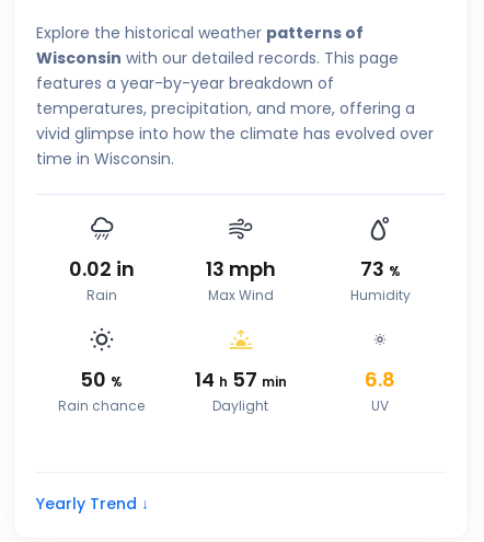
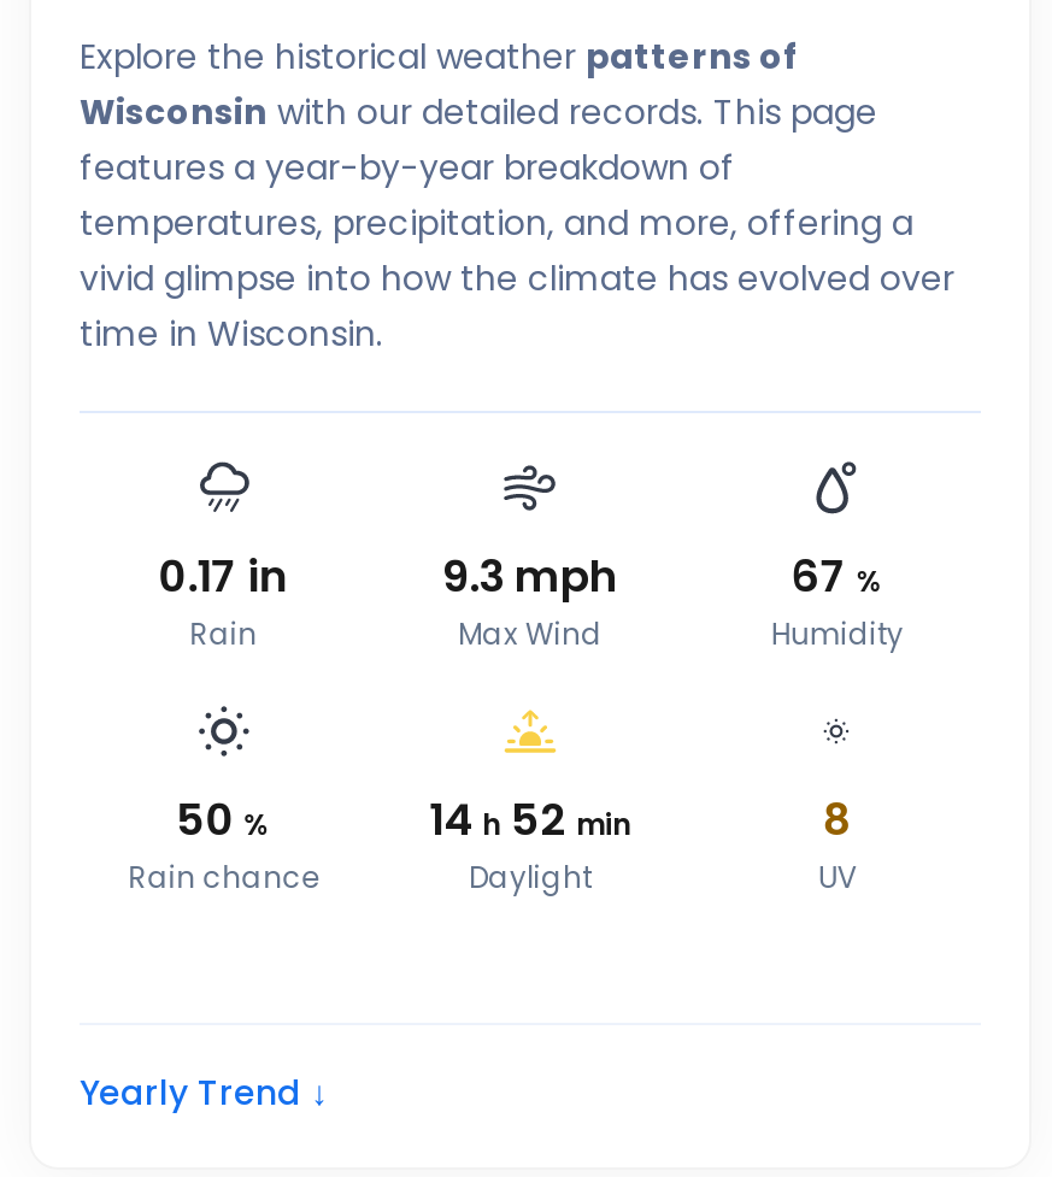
[69,255,134,282] 0.02 in -> [158,546,288,606] 0.17 in
[206,255,276,282] 13 mph -> [442,546,618,606] 9.3 mph
[360,255,401,282] 73% -> [791,546,883,606] 67%
[195,366,287,393] 14 h 57 min -> [429,789,631,849] 14 h 52 min
[365,366,396,393] 6.8 -> [823,789,851,849] 8

